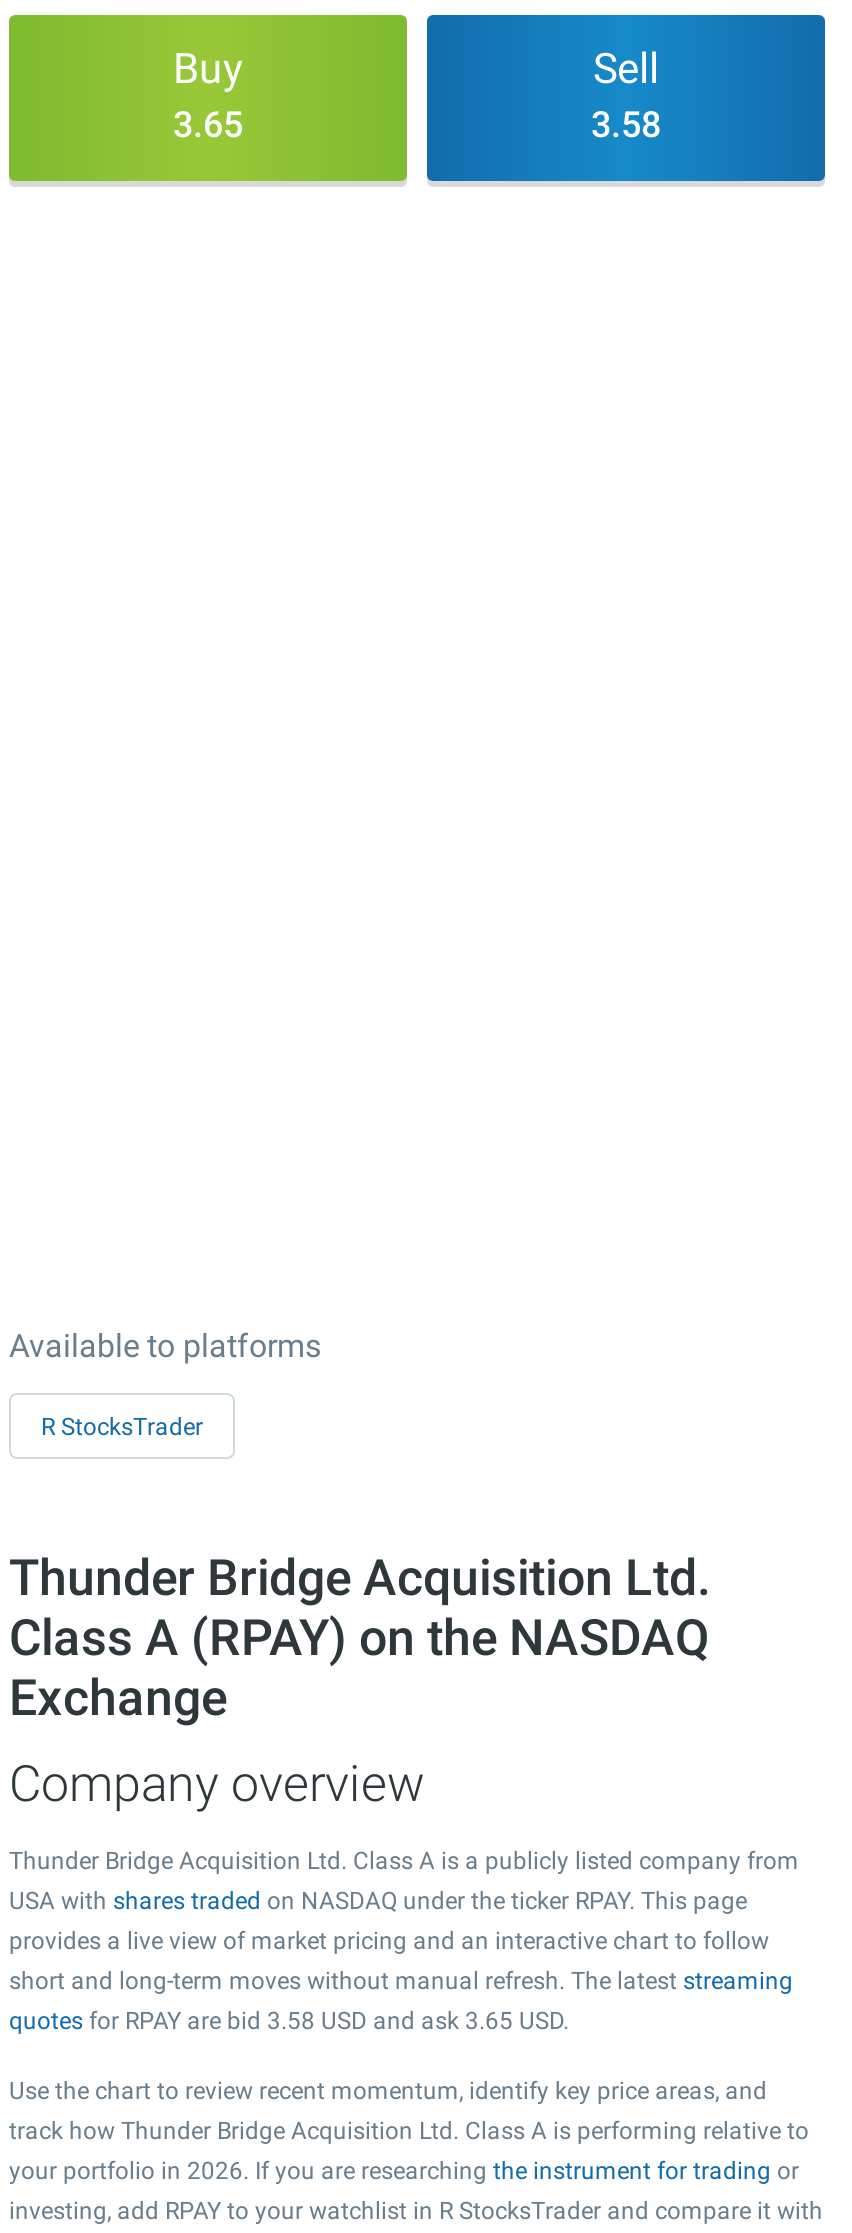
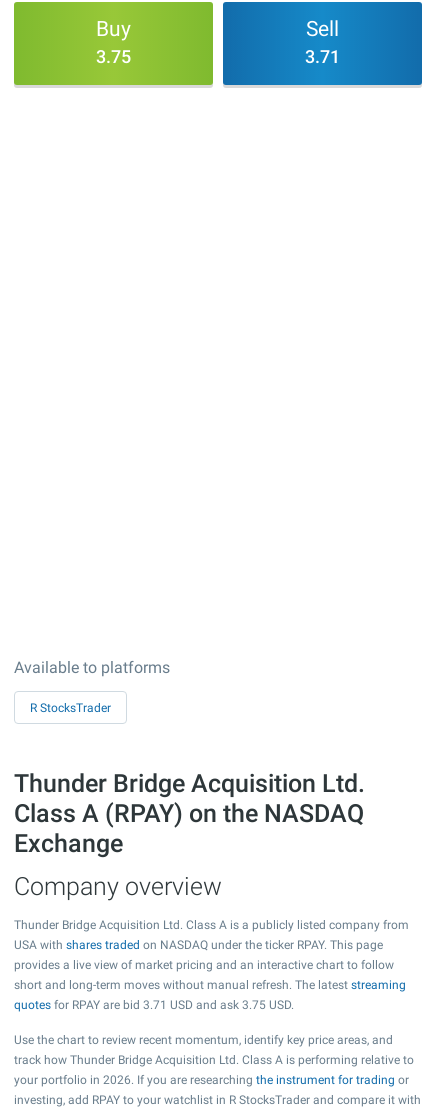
[173,103,243,145] 3.65 -> [96,46,131,67] 3.75
[591,103,661,145] 3.58 -> [305,46,340,67] 3.71
[9,2007,569,2035] quotes for RPAY are bid 3.58 USD and ask 3.65 USD. -> [14,998,294,1012] quotes for RPAY are bid 3.71 USD and ask 3.75 USD.

